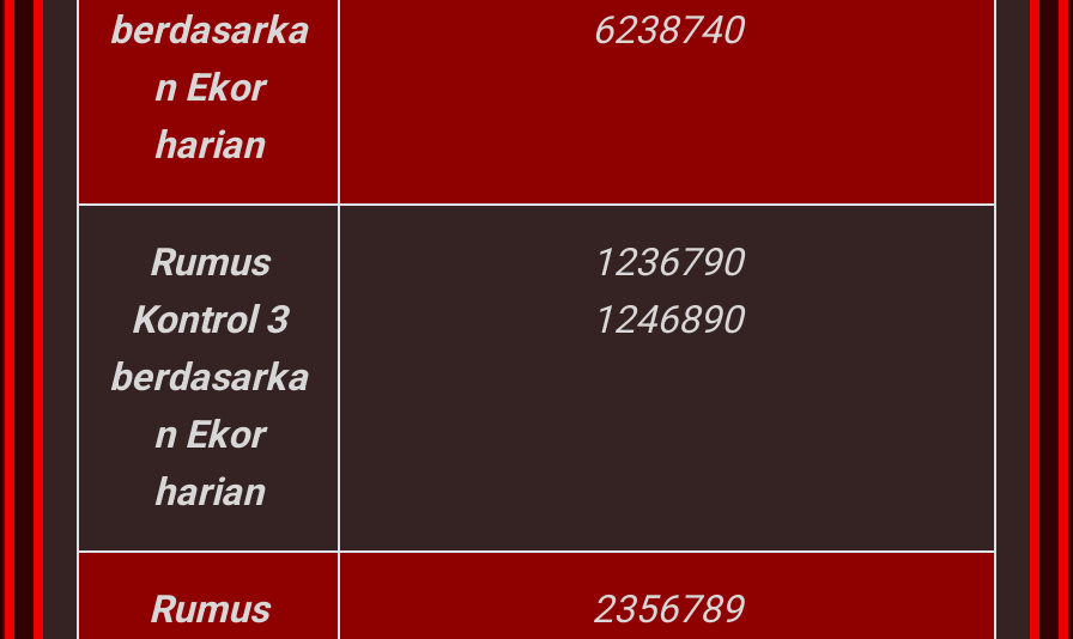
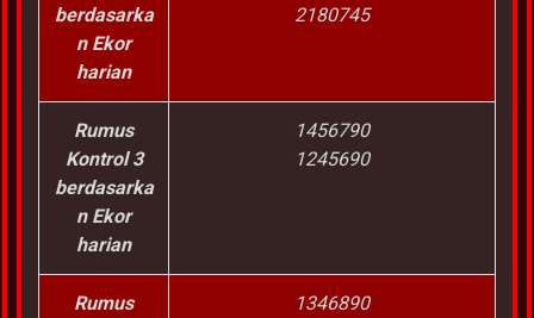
[592,7,742,53] 6238740 -> [294,4,370,26] 2180745
[592,239,742,285] 1236790 -> [294,119,370,142] 1456790
[592,297,742,342] 1246890 -> [294,148,370,170] 1245690
[592,586,742,632] 2356789 -> [294,292,370,314] 1346890

